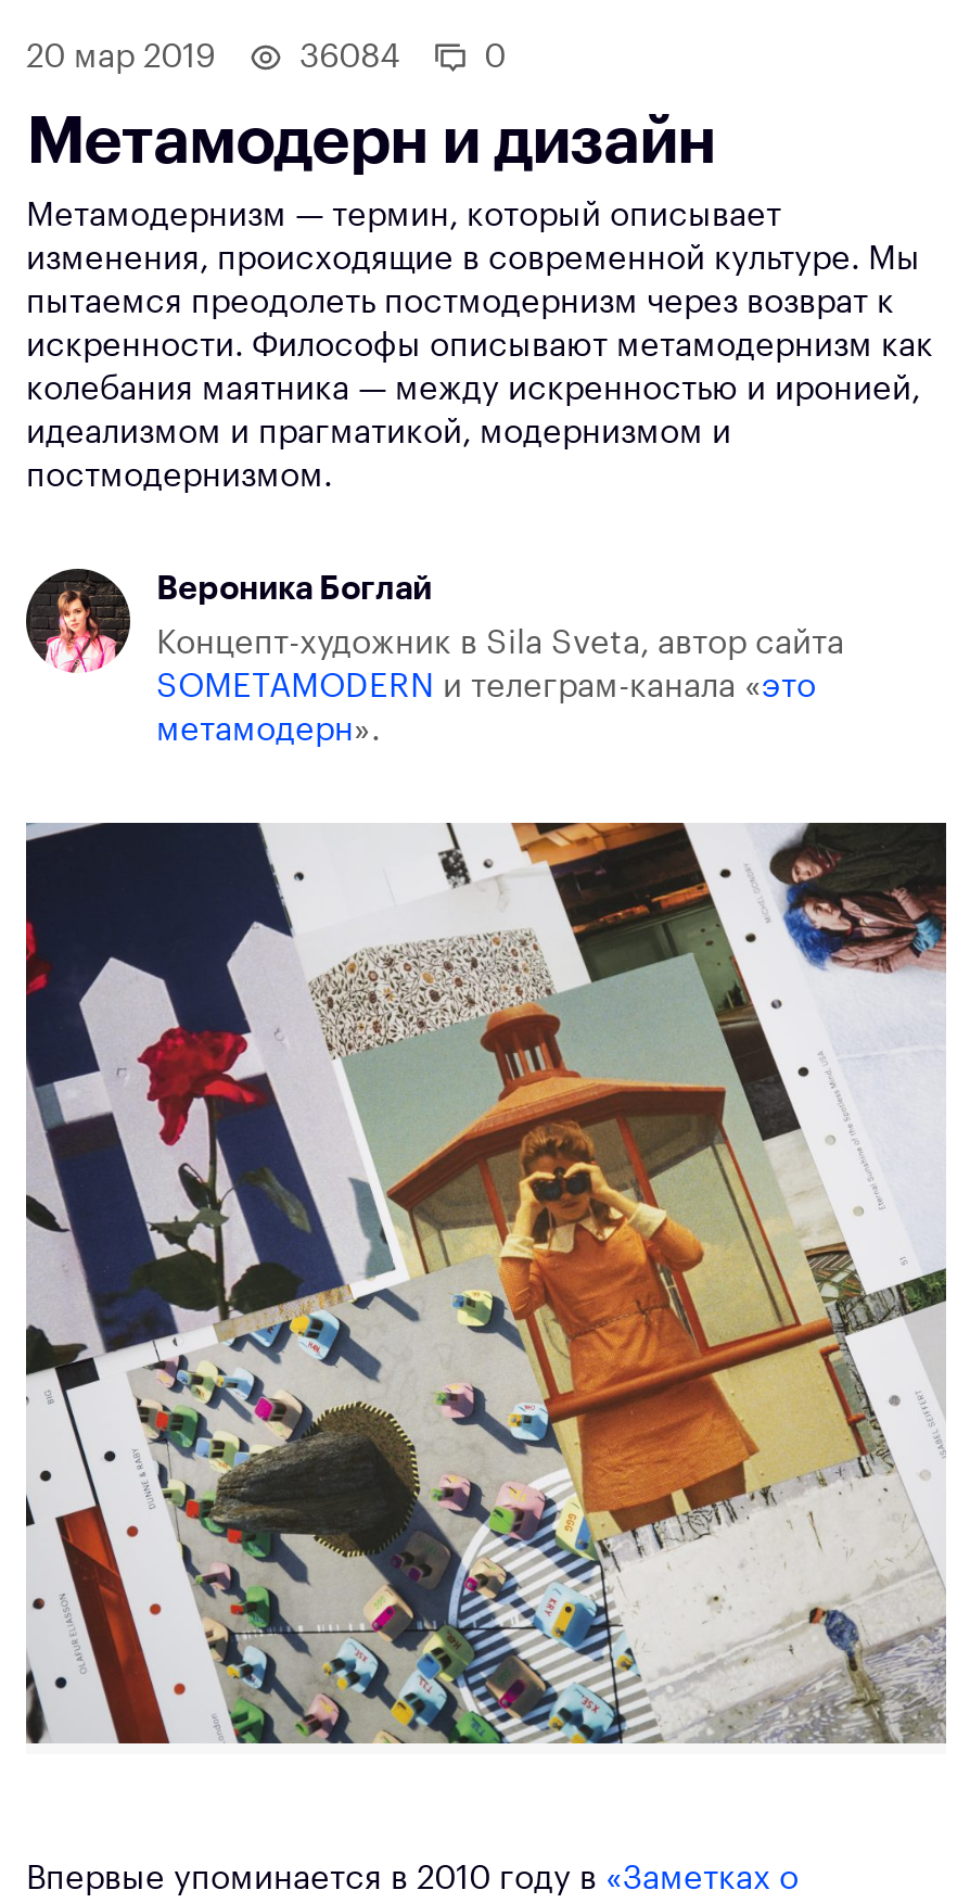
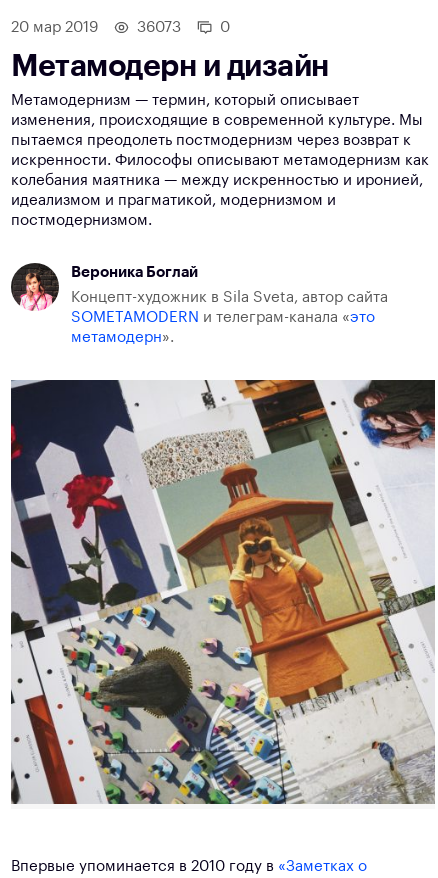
[299,41,399,74] 36084 -> [137,20,181,35] 36073

